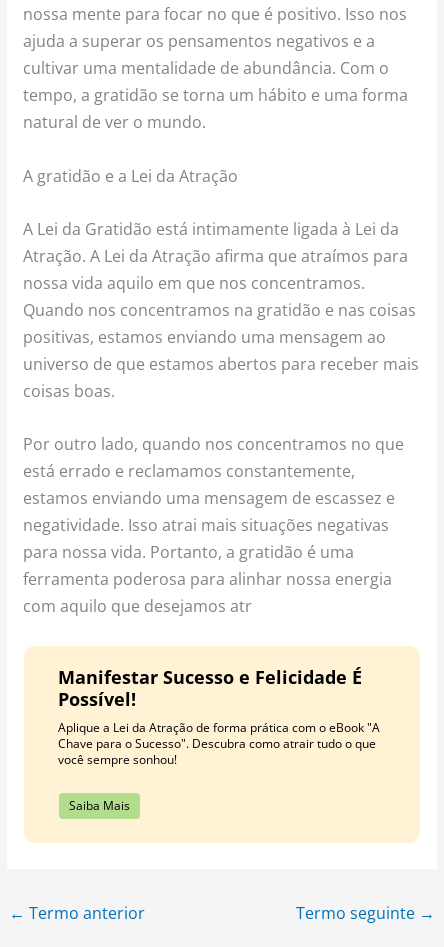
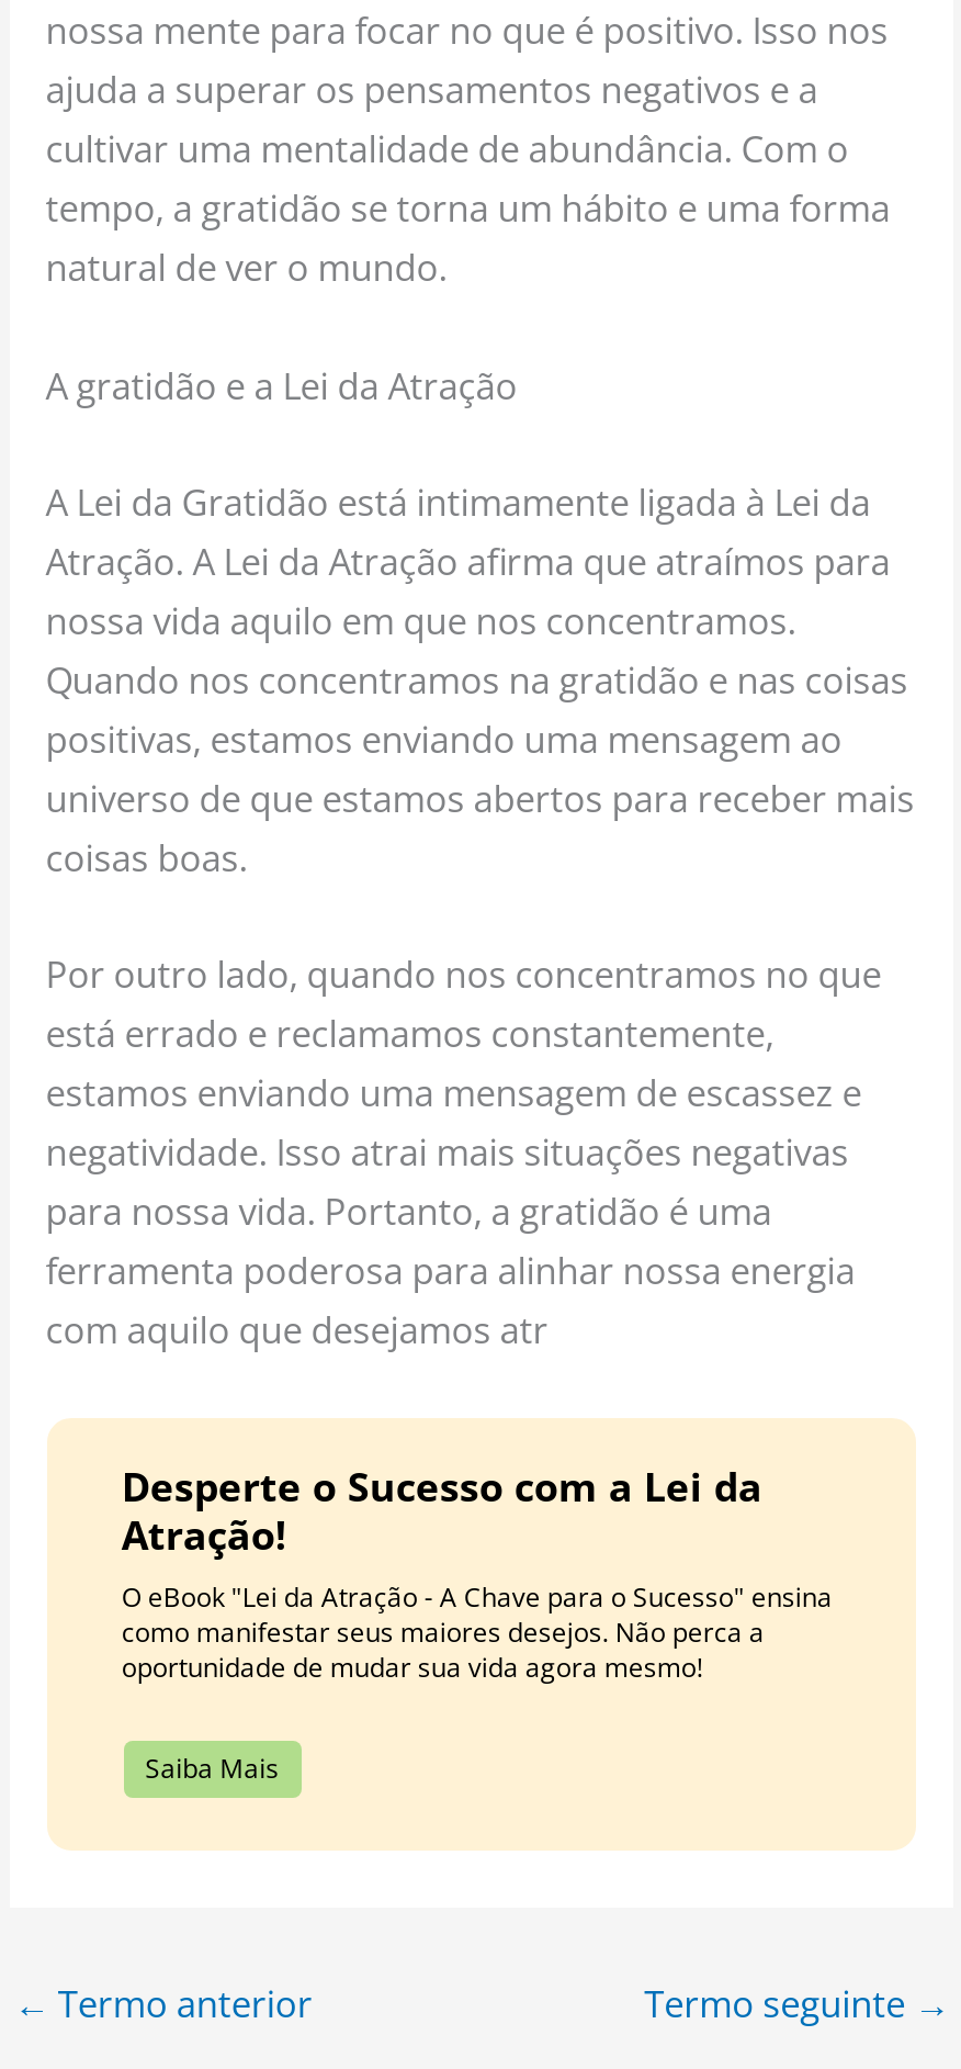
[58,665,380,768] Manifestar Sucesso e Felicidade É | Possível! | Aplique a Lei da Atração de forma prática com o eBook "A | Chave para o Sucesso". Descubra como atrair tudo o que | você sempre sonhou! -> [121,1459,832,1685] Desperte o Sucesso com a Lei da | Atração! | O eBook "Lei da Atração - A Chave para o Sucesso" ensina | como manifestar seus maiores desejos. Não perca a | oportunidade de mudar sua vida agora mesmo!

